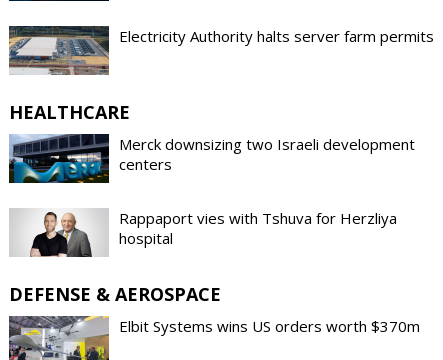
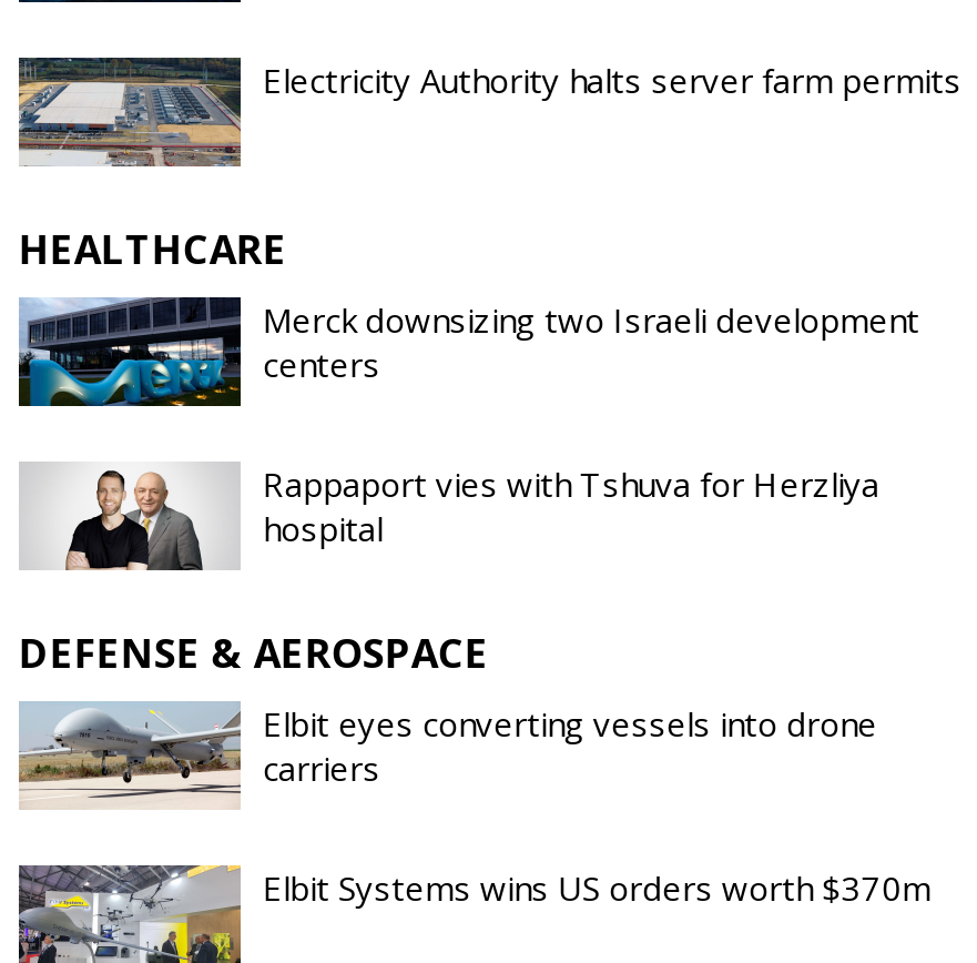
none -> [17,701,877,808] [image] | Elbit eyes converting vessels into drone | carriers

